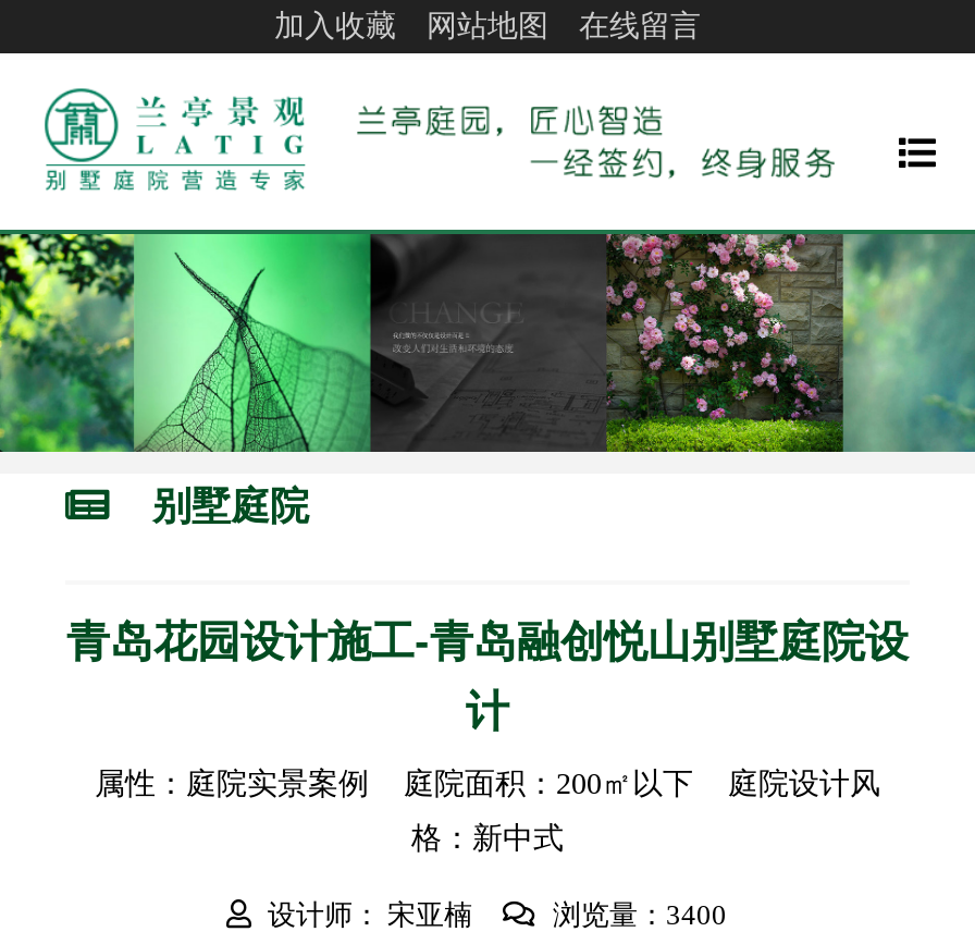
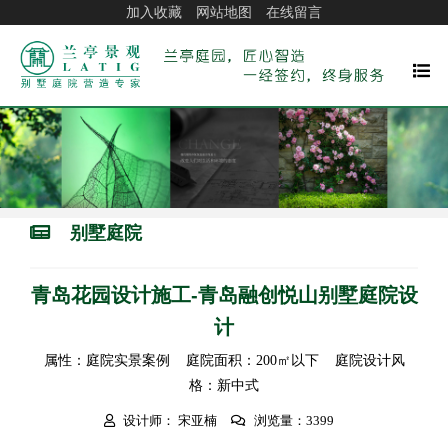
[553,898,727,931] 浏览量：3400 -> [254,413,334,428] 浏览量：3399

